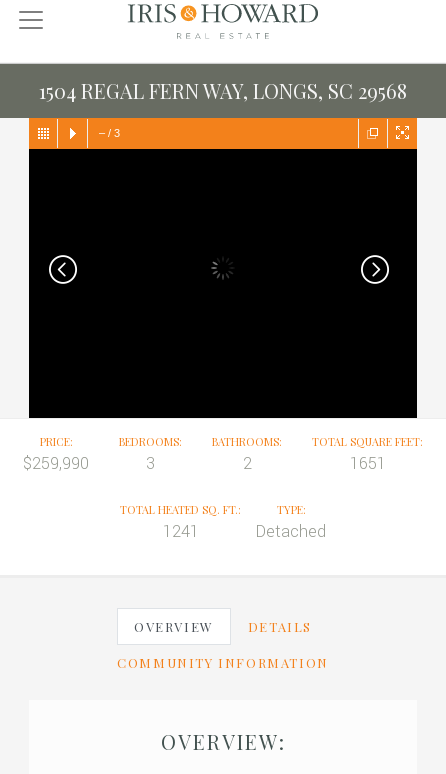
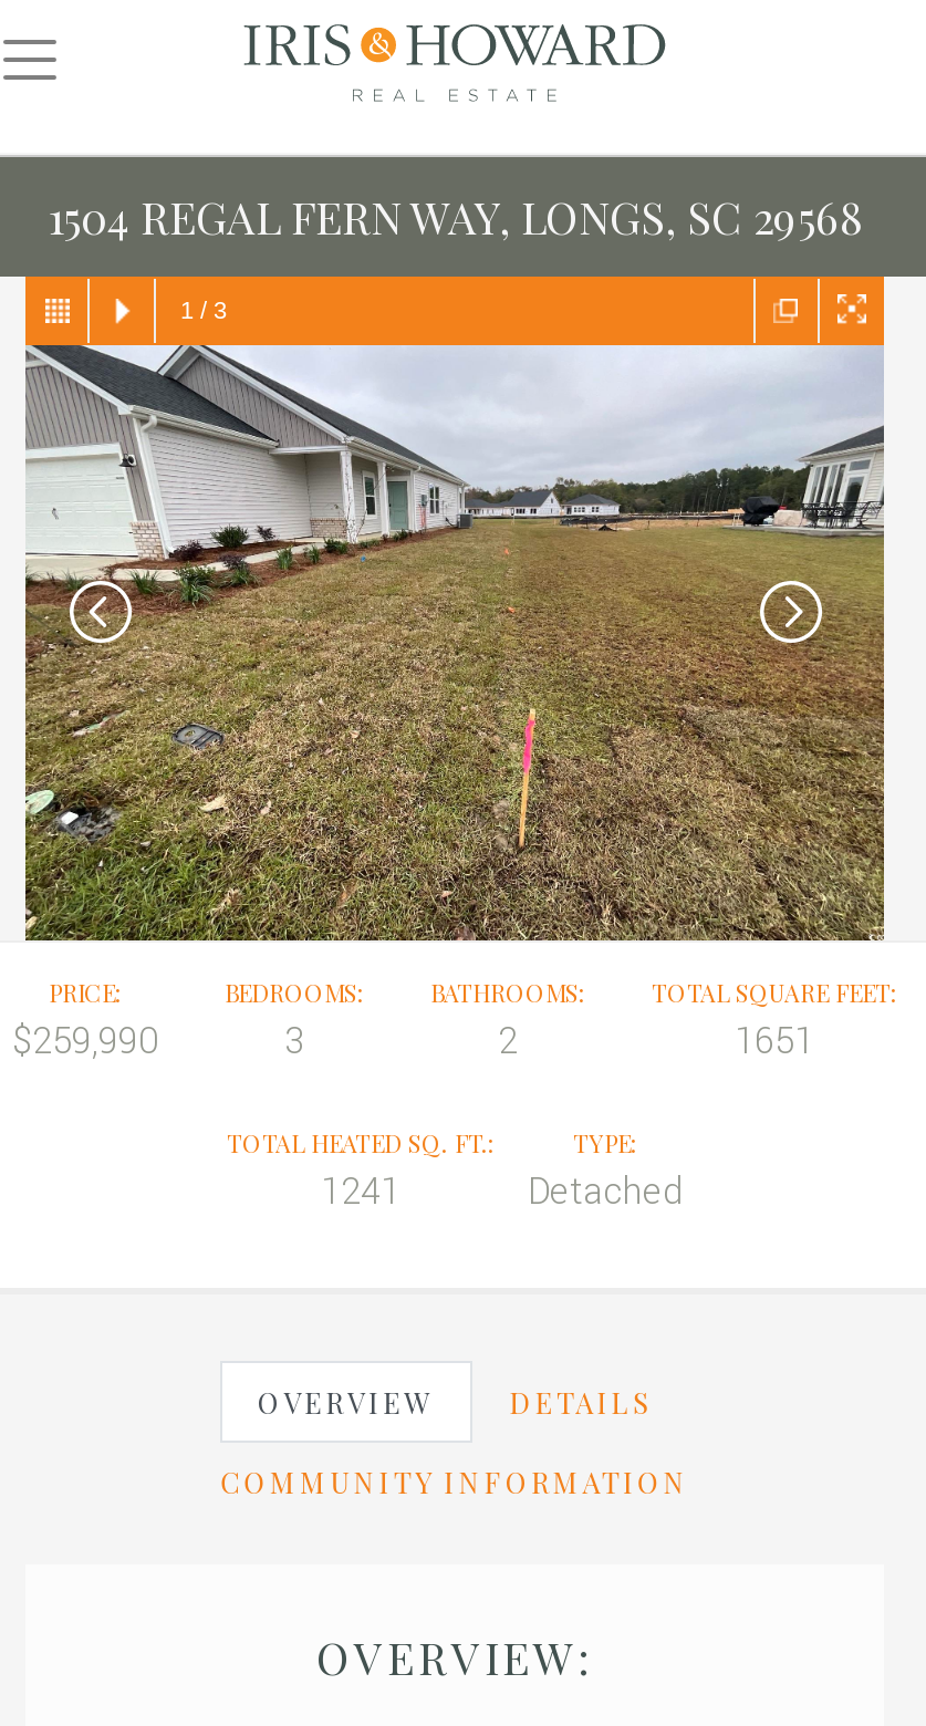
none -> [23,343,886,943] [image]
[99,127,120,139] – / 3 -> [180,297,227,323] 1 / 3

